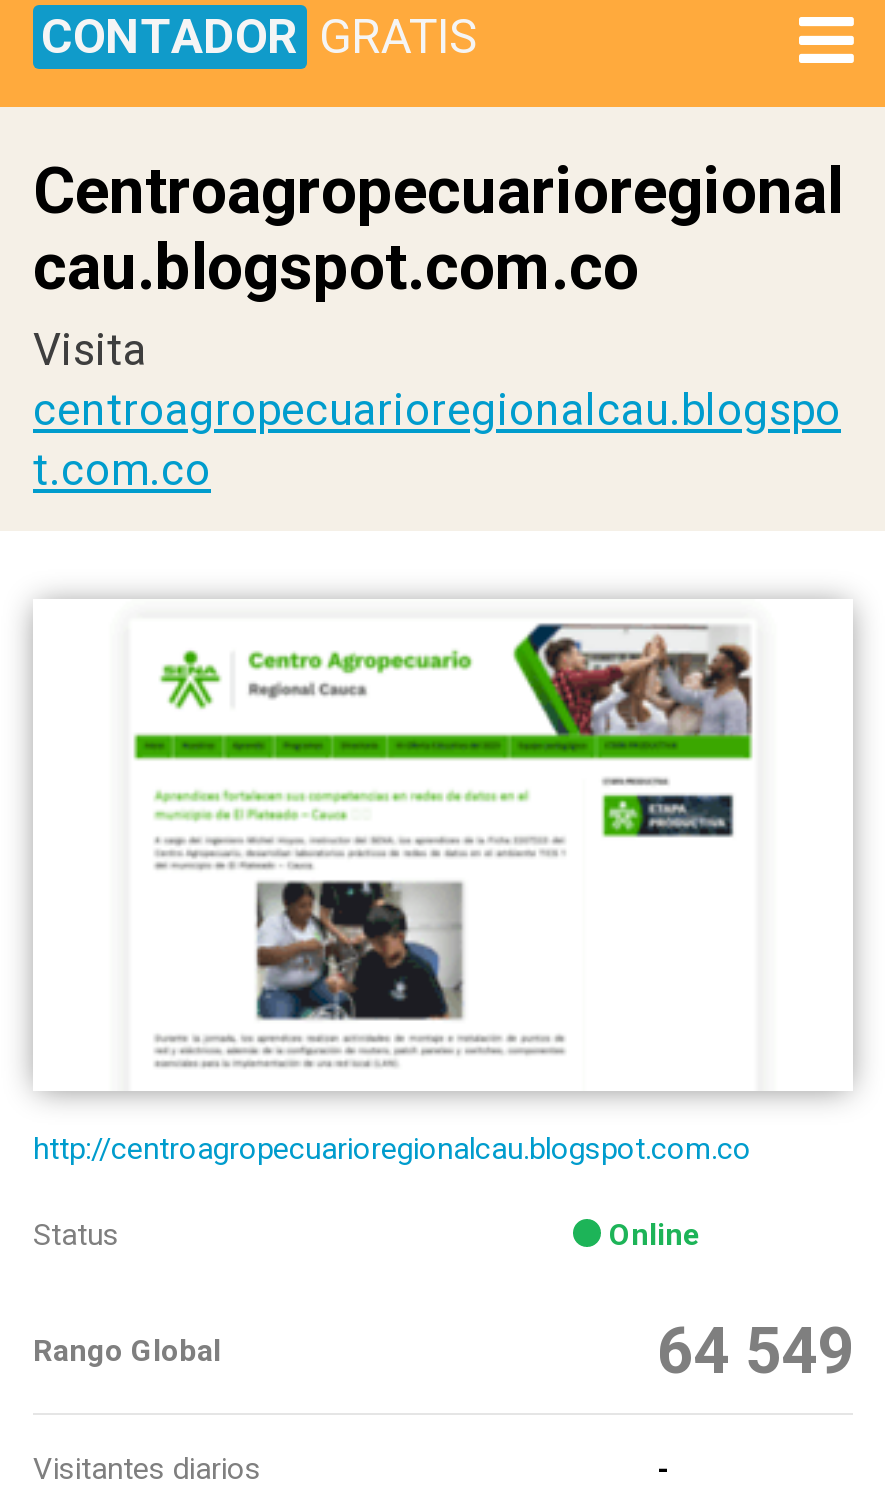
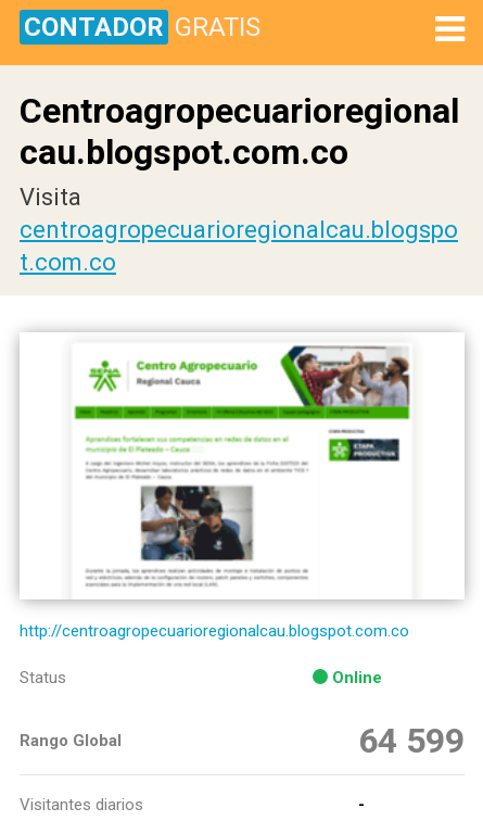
[657,1313,853,1389] 64 549 -> [358,720,465,761] 64 599

